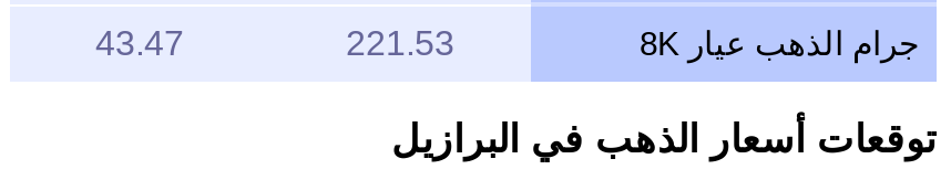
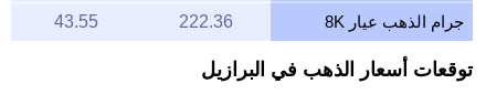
[95,25,184,63] 43.47 -> [54,13,98,32] 43.55
[346,25,454,63] 221.53 -> [178,13,233,32] 222.36

